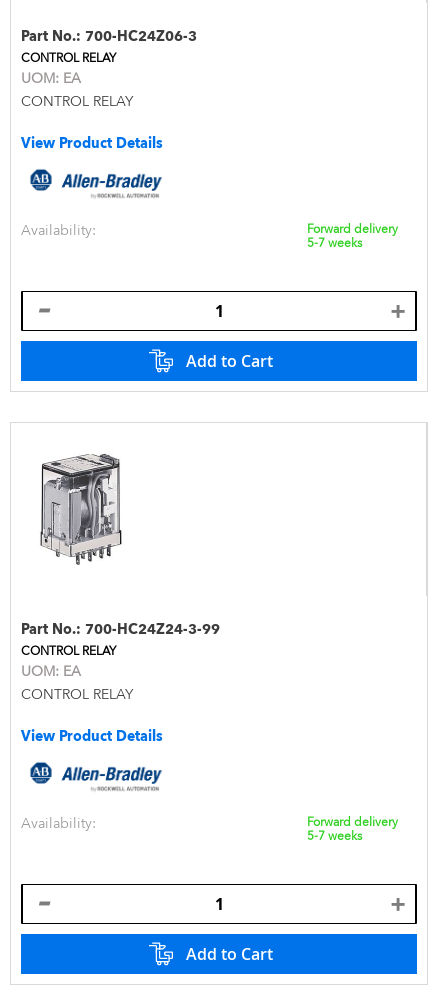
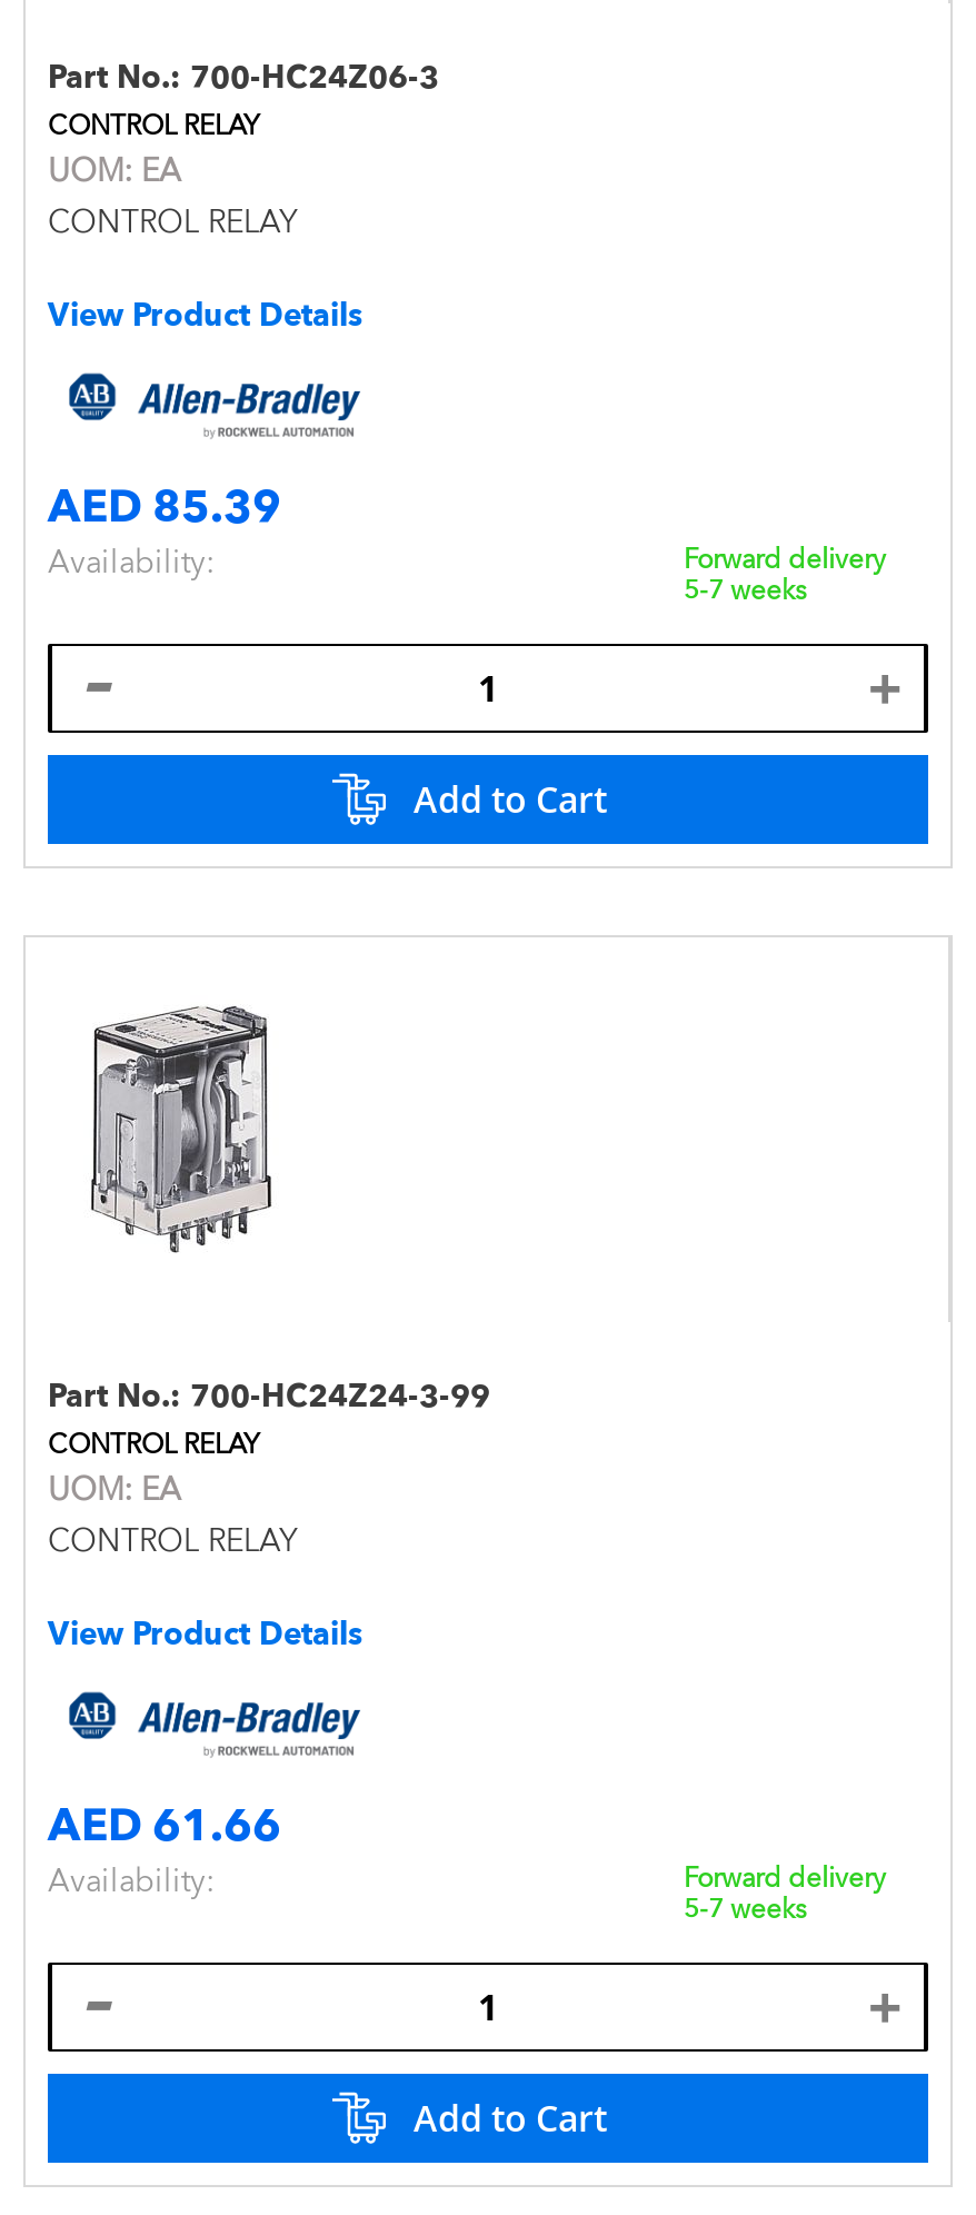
none -> [48,478,281,532] AED 85.39
moved [21,222,398,250] -> [48,543,886,605]: Availability: | Forward delivery | 5-7 weeks
none -> [48,1797,281,1851] AED 61.66
moved [21,815,398,843] -> [48,1862,886,1924]: Availability: | Forward delivery | 5-7 weeks

